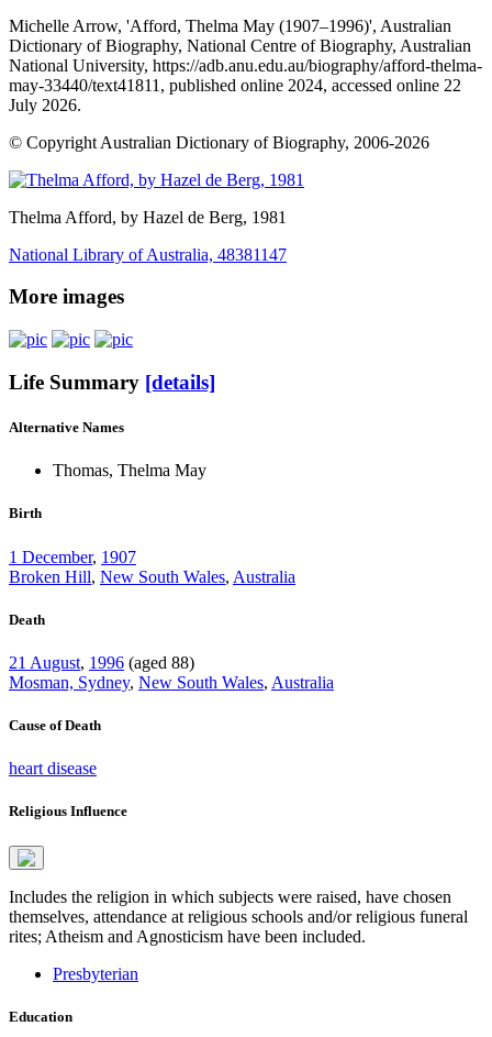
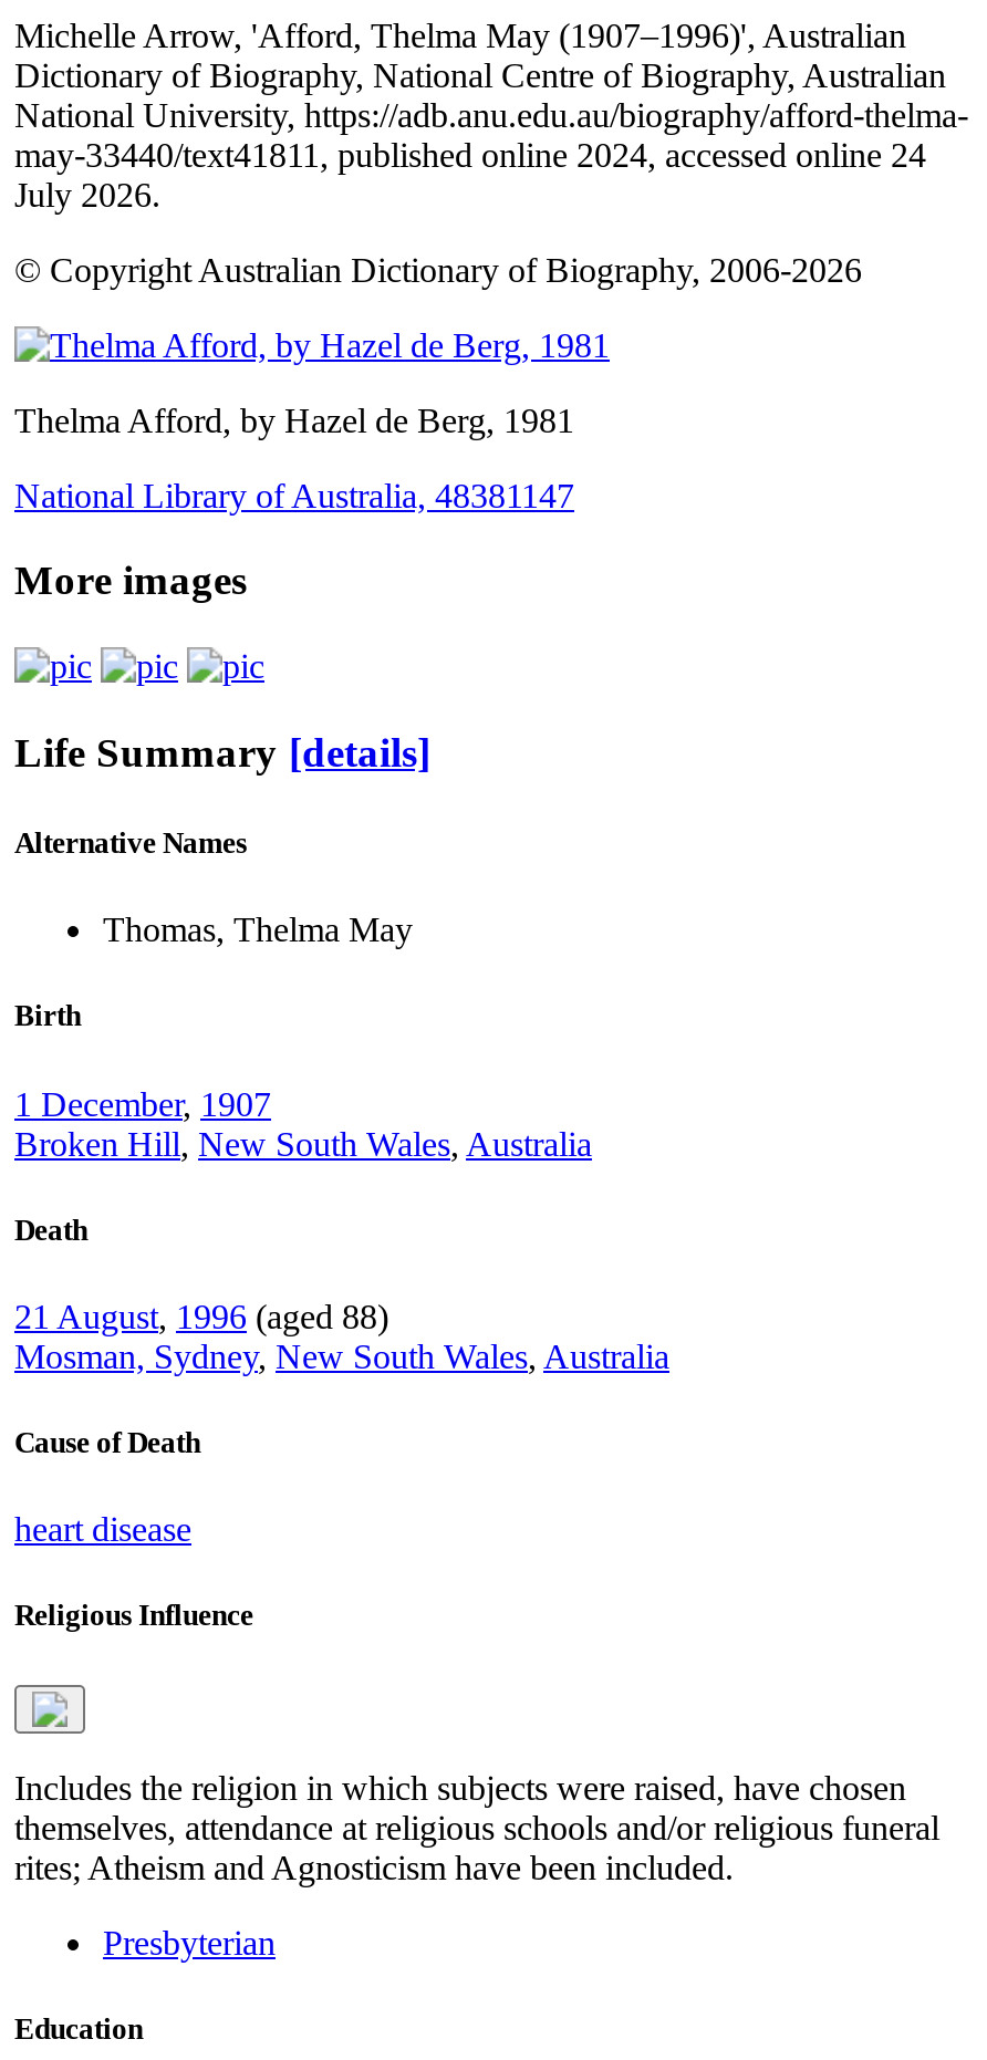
[9,76,461,94] may-33440/text41811, published online 2024, accessed online 22 -> [14,135,926,173] may-33440/text41811, published online 2024, accessed online 24

